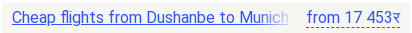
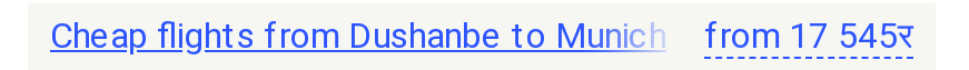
[12,8,400,27] Cheap flights from Dushanbe to Munich from 17 453र -> [50,14,913,56] Cheap flights from Dushanbe to Munich from 17 545र

